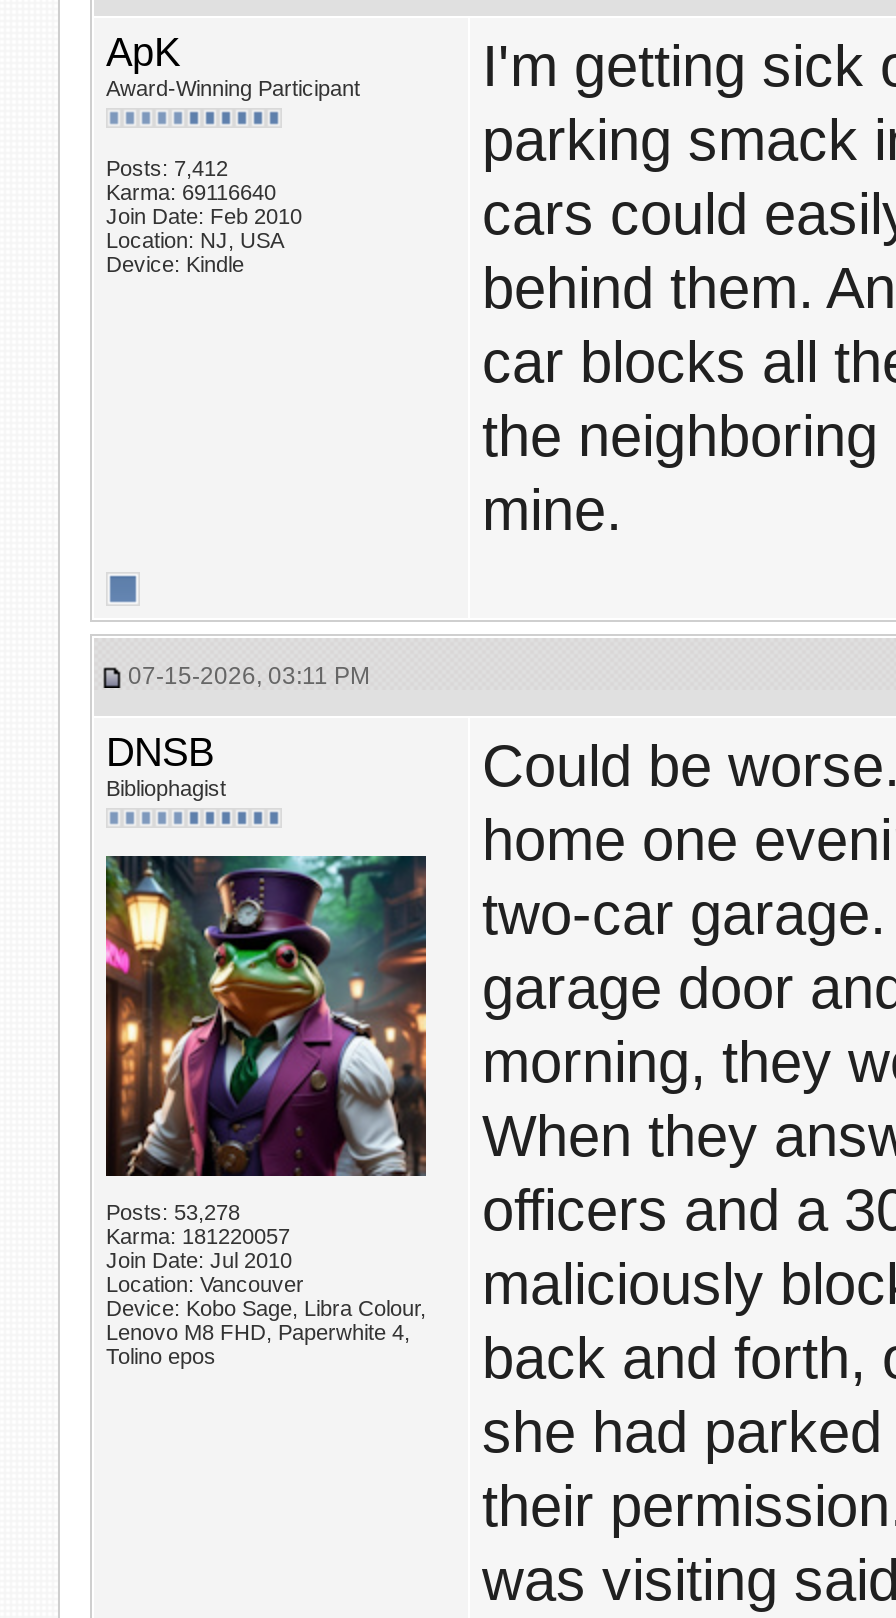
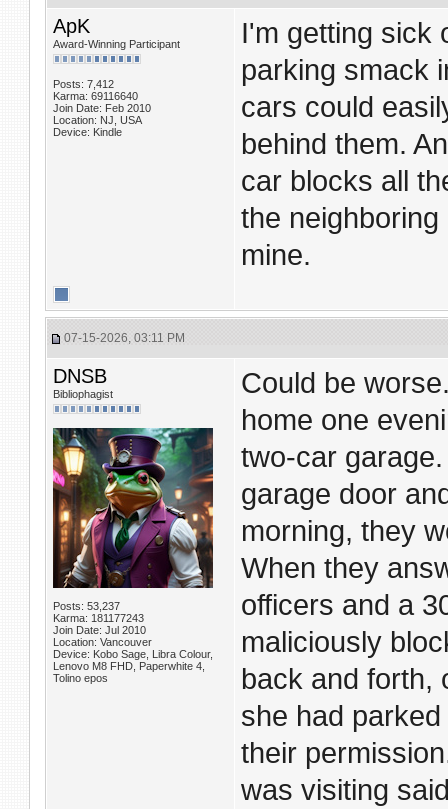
[106,1200,240,1224] Posts: 53,278 -> [53,600,120,612] Posts: 53,237
[106,1224,290,1248] Karma: 181220057 -> [53,612,144,624] Karma: 181177243

